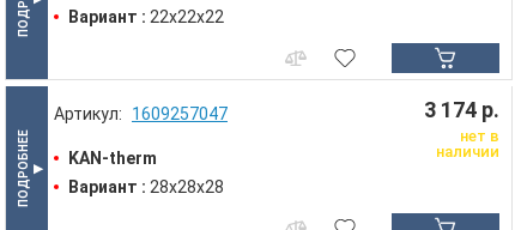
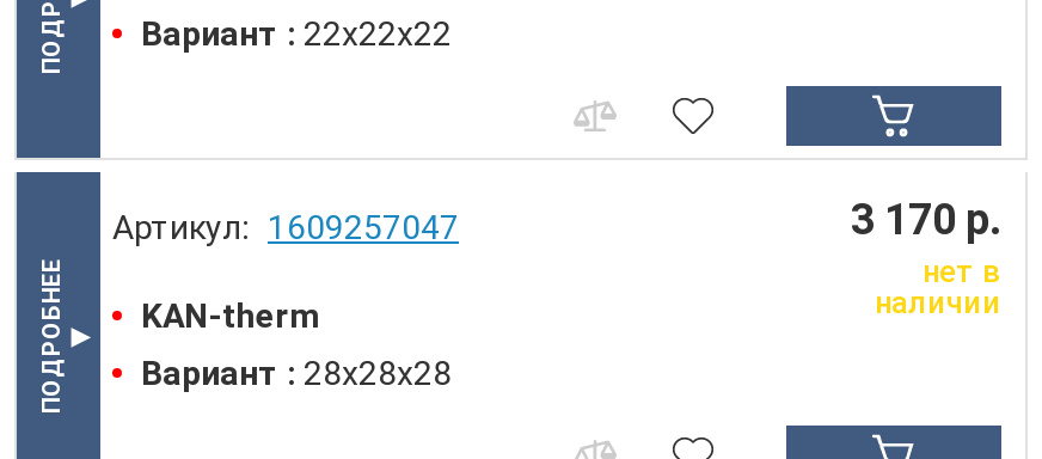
[424,97,499,122] 3 174 р. -> [851,194,1001,244] 3 170 р.

